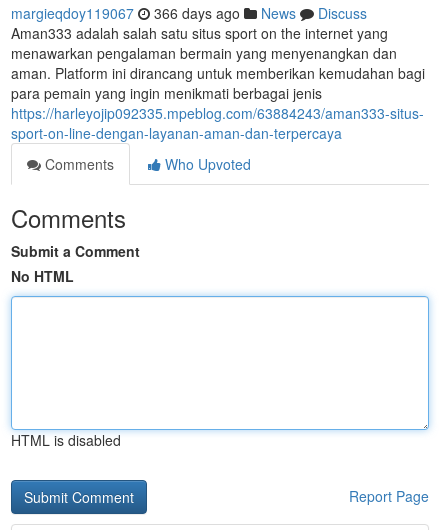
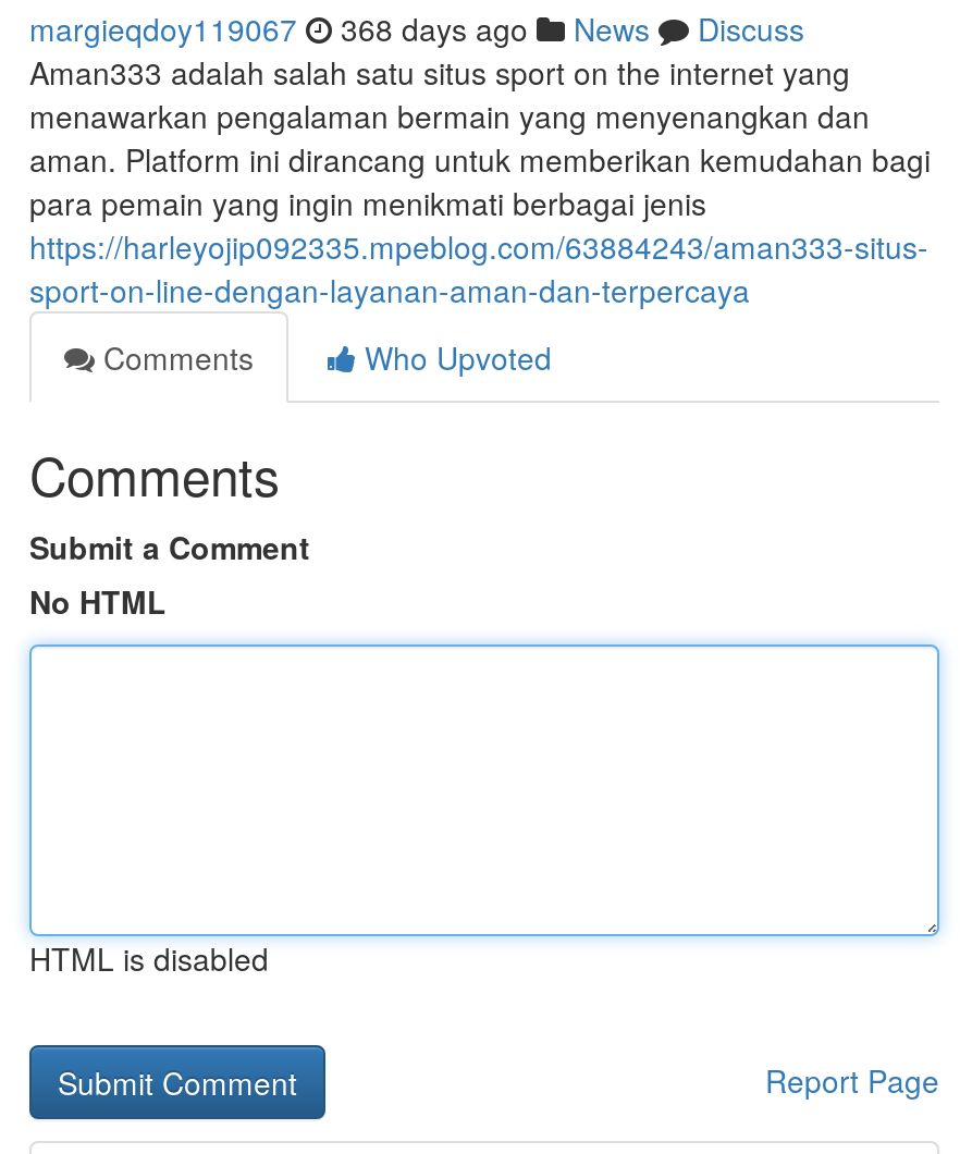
[11,3,367,23] margieqdoy119067 366 days ago News Discuss -> [29,7,804,50] margieqdoy119067 368 days ago News Discuss

